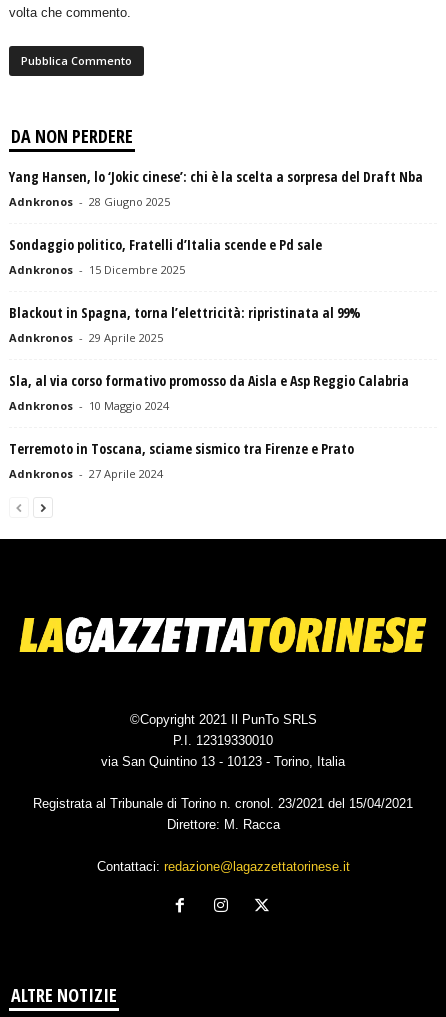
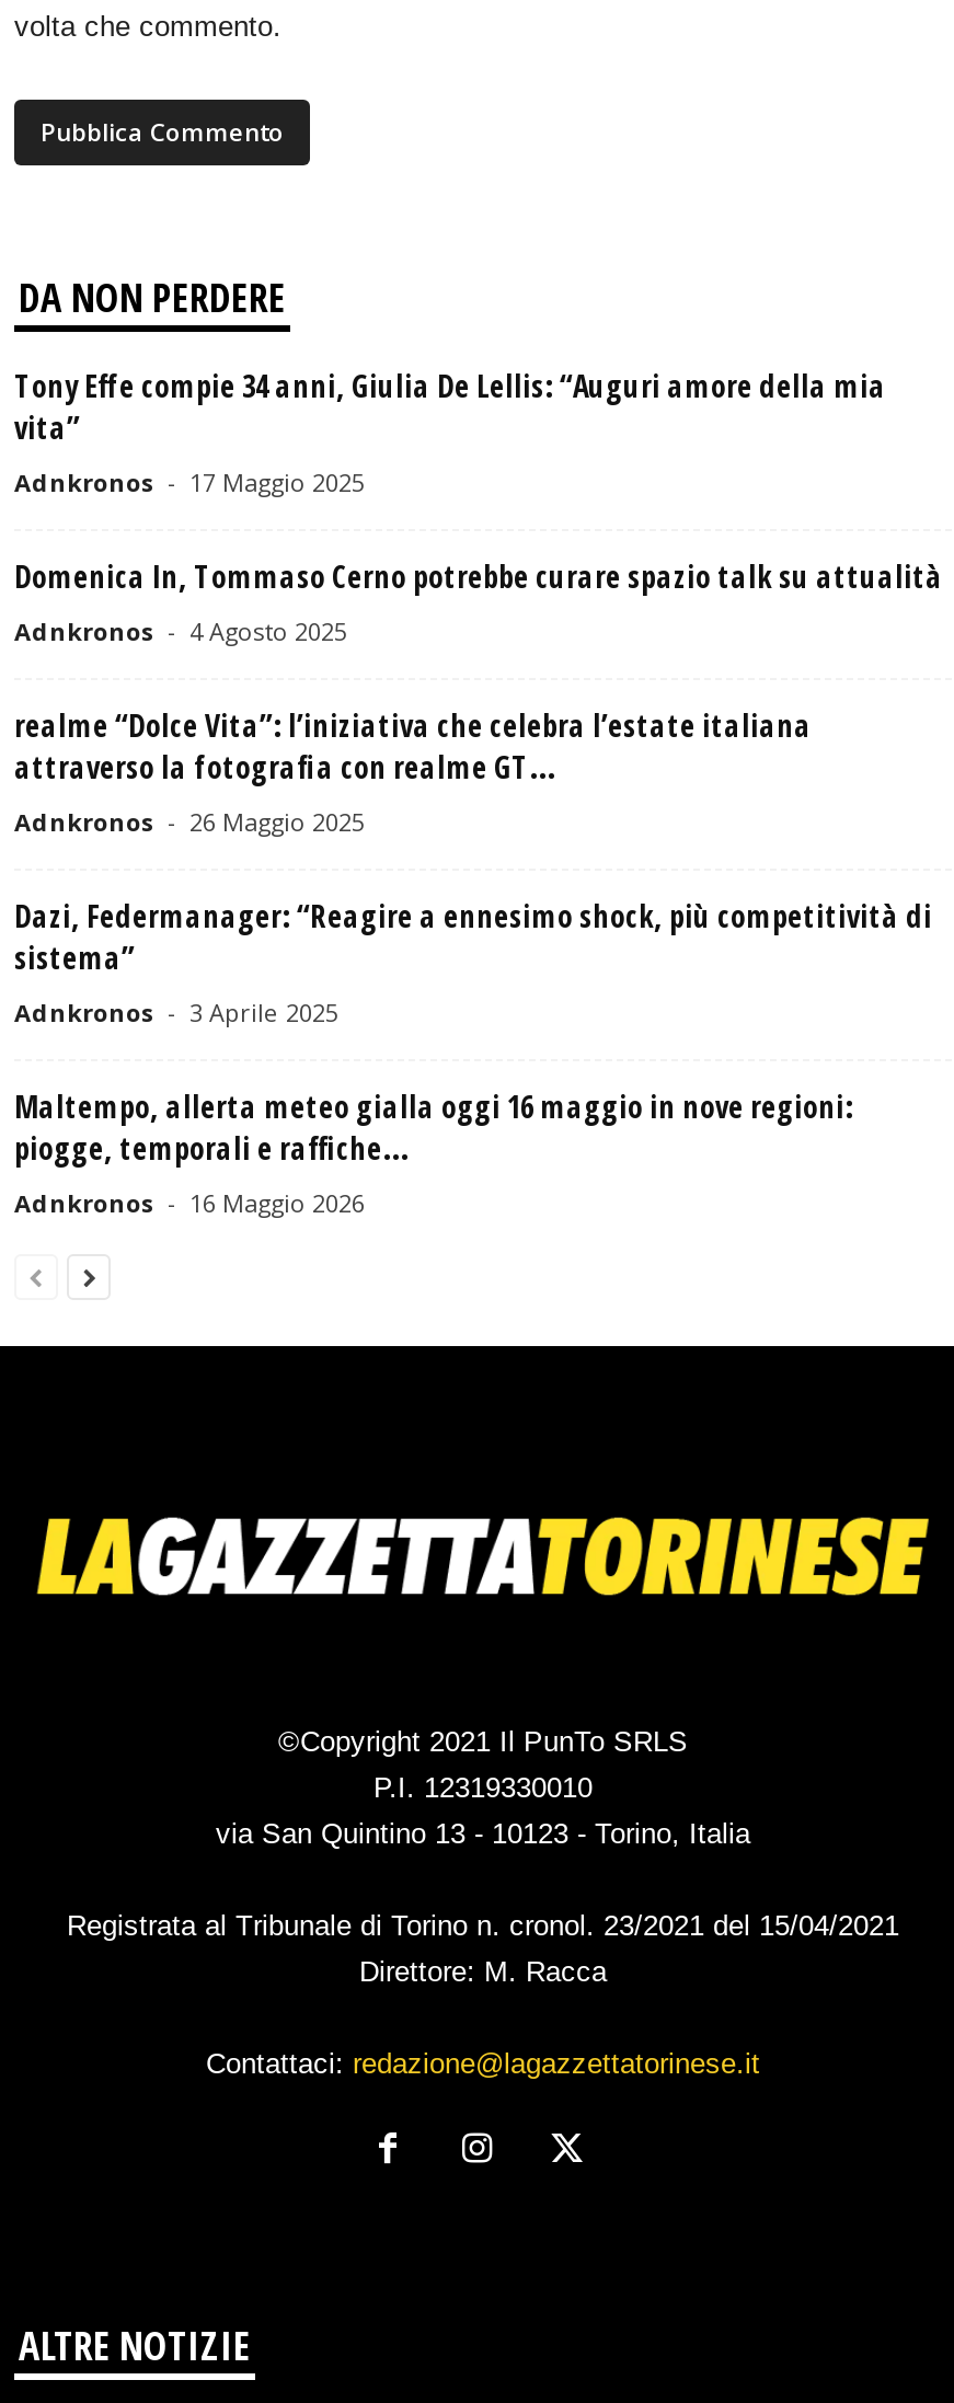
[9,167,423,209] Yang Hansen, lo ‘Jokic cinese’: chi è la scelta a sorpresa del Draft Nba | Adnkronos - 28 Giugno 2025 -> [14,366,886,499] Tony Effe compie 34 anni, Giulia De Lellis: “Auguri amore della mia | vita” | Adnkronos - 17 Maggio 2025
[9,235,322,277] Sondaggio politico, Fratelli d’Italia scende e Pd sale | Adnkronos - 15 Dicembre 2025 -> [14,556,943,648] Domenica In, Tommaso Cerno potrebbe curare spazio talk su attualità | Adnkronos - 4 Agosto 2025
[9,303,361,345] Blackout in Spagna, torna l’elettricità: ripristinata al 99% | Adnkronos - 29 Aprile 2025 -> [14,705,812,839] realme “Dolce Vita”: l’iniziativa che celebra l’estate italiana | attraverso la fotografia con realme GT... | Adnkronos - 26 Maggio 2025
[9,371,409,413] Sla, al via corso formativo promosso da Aisla e Asp Reggio Calabria | Adnkronos - 10 Maggio 2024 -> [14,896,932,1029] Dazi, Federmanager: “Reagire a ennesimo shock, più competitività di | sistema” | Adnkronos - 3 Aprile 2025
[9,439,354,481] Terremoto in Toscana, sciame sismico tra Firenze e Prato | Adnkronos - 27 Aprile 2024 -> [14,1086,853,1220] Maltempo, allerta meteo gialla oggi 16 maggio in nove regioni: | piogge, temporali e raffiche... | Adnkronos - 16 Maggio 2026

